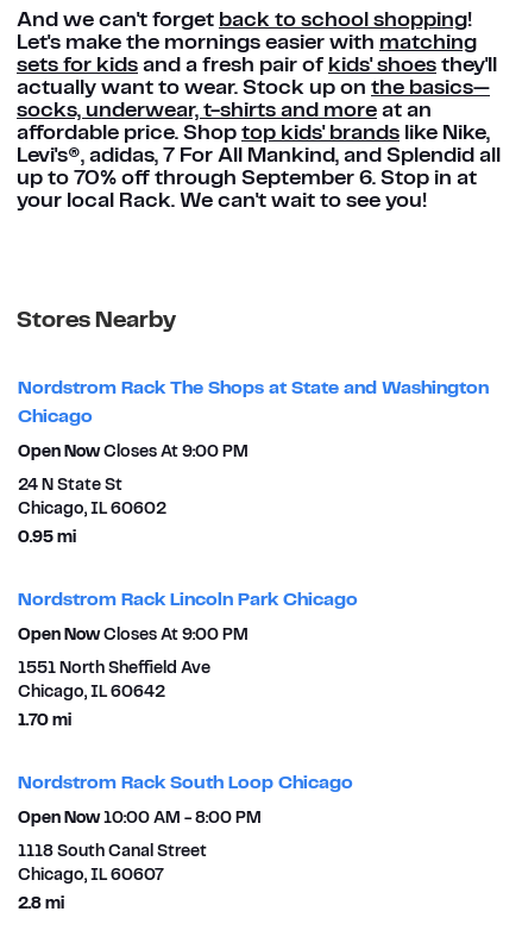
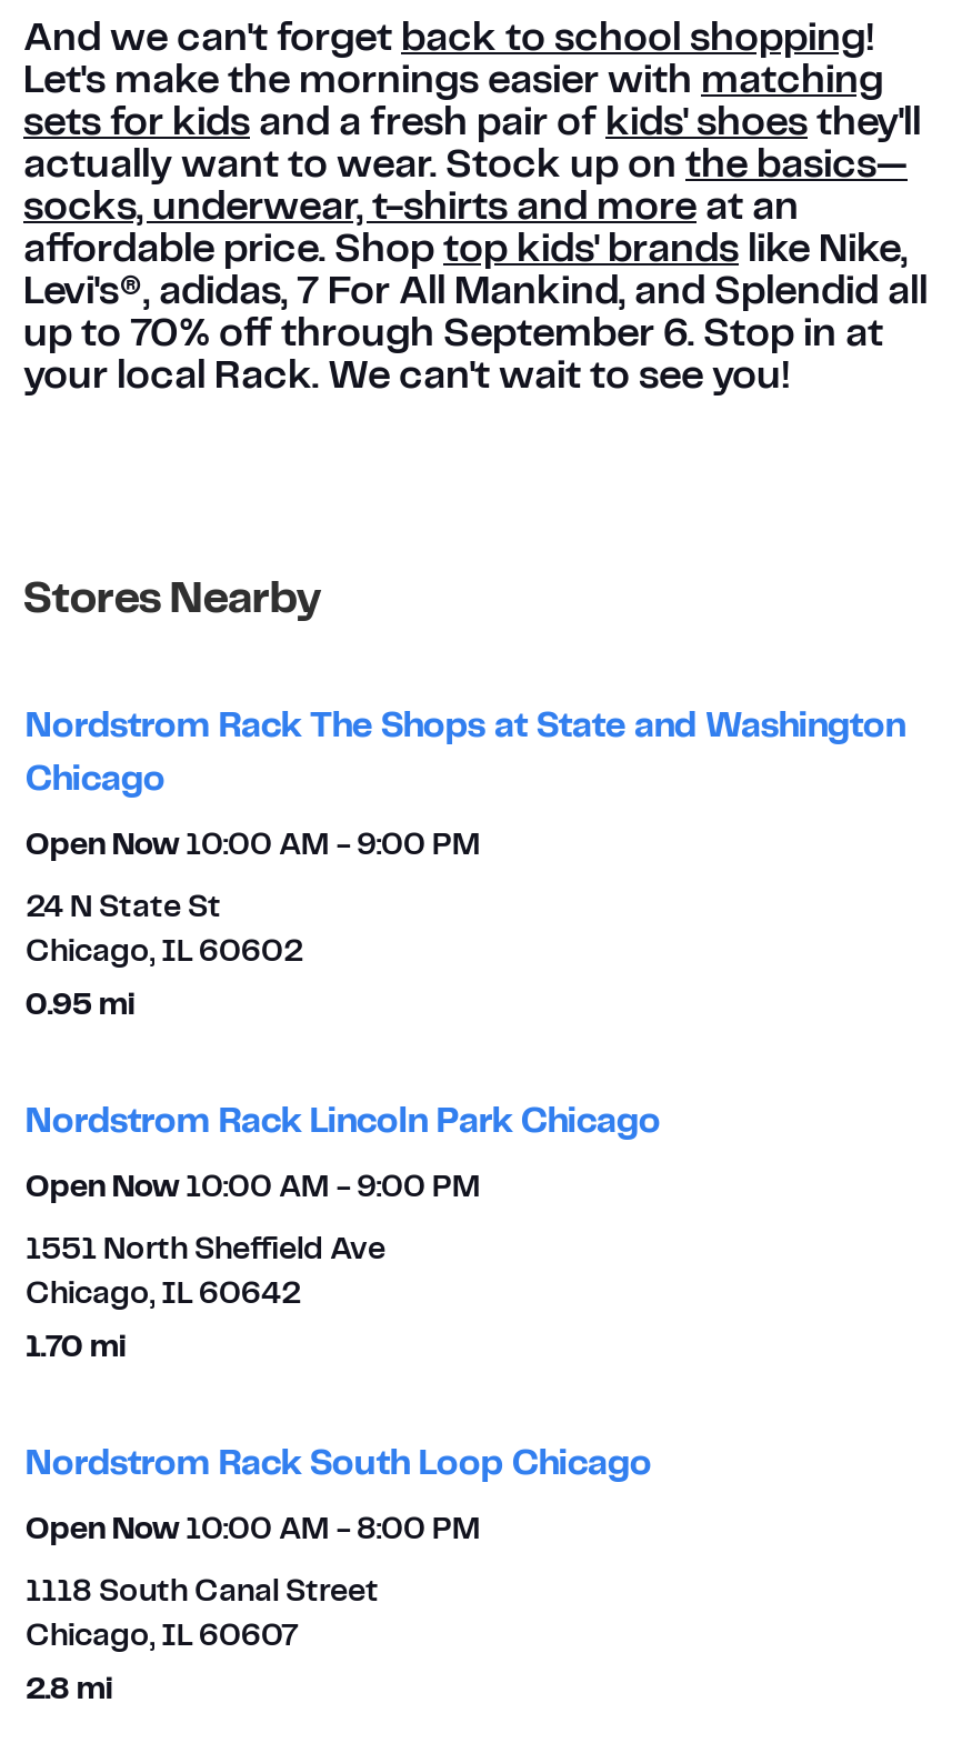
[18,445,249,460] Open Now Closes At 9:00 PM -> [26,833,481,861] Open Now 10:00 AM - 9:00 PM
[18,628,249,644] Open Now Closes At 9:00 PM -> [26,1175,481,1204] Open Now 10:00 AM - 9:00 PM

